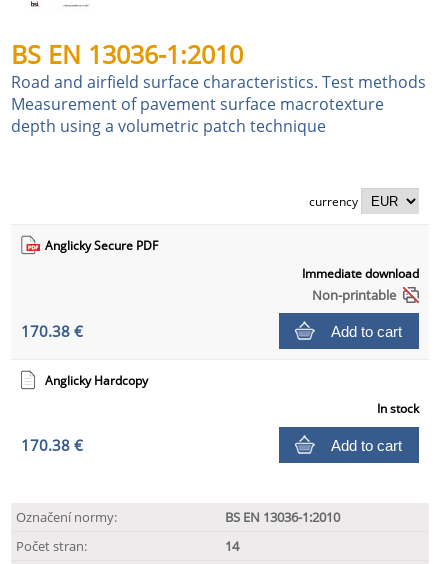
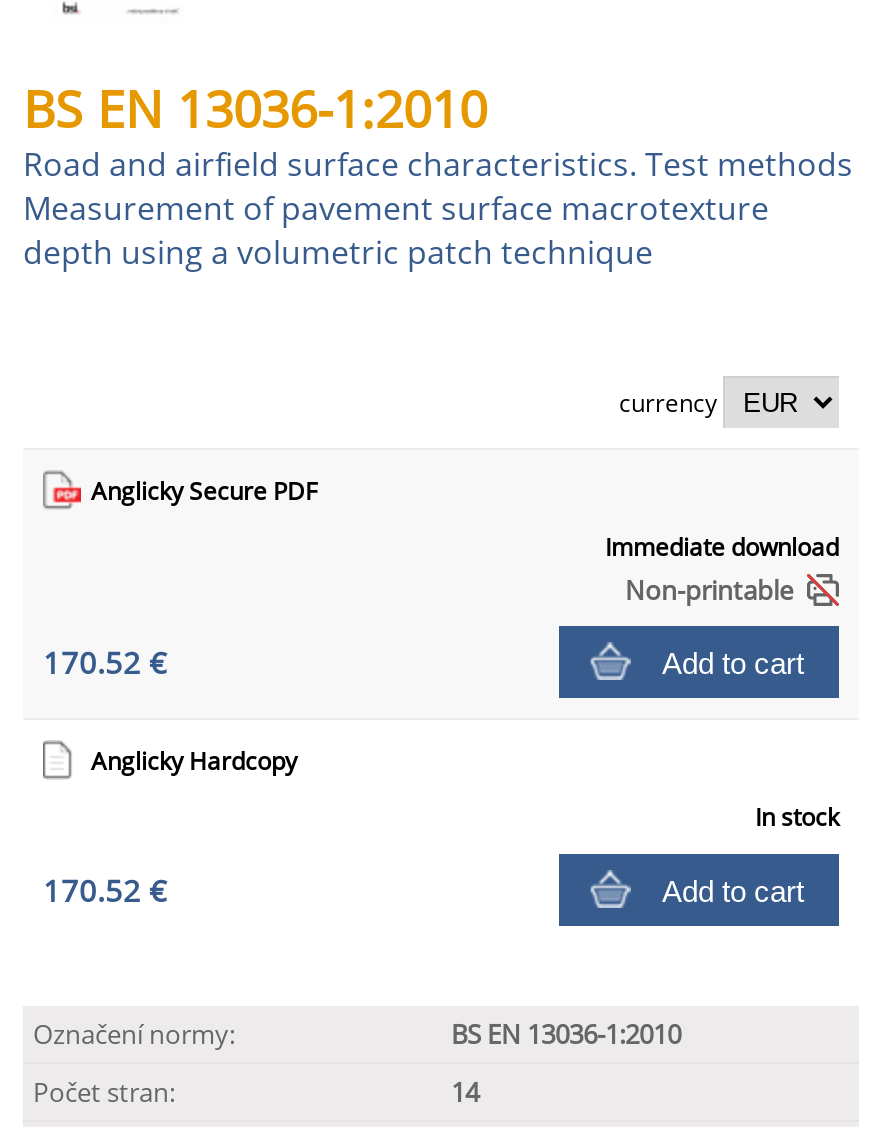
[21,321,83,341] 170.38 € -> [43,642,167,682] 170.52 €
[21,435,83,455] 170.38 € -> [43,870,167,910] 170.52 €

